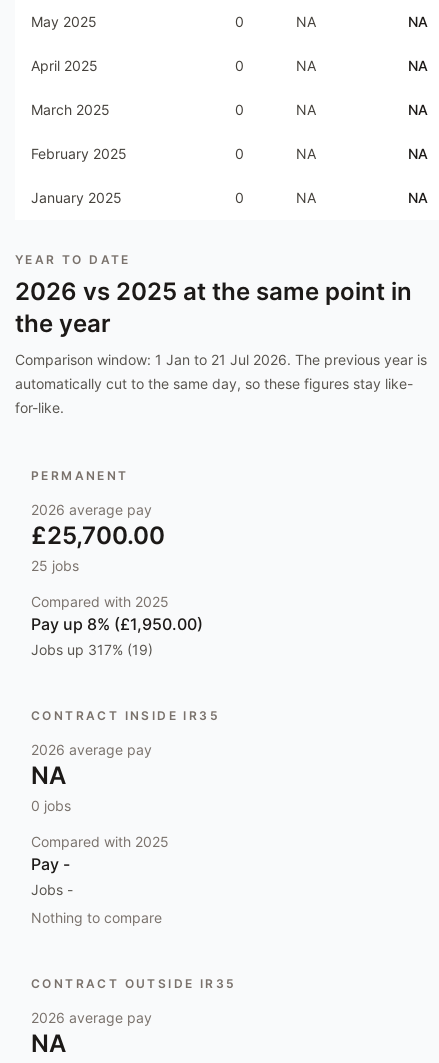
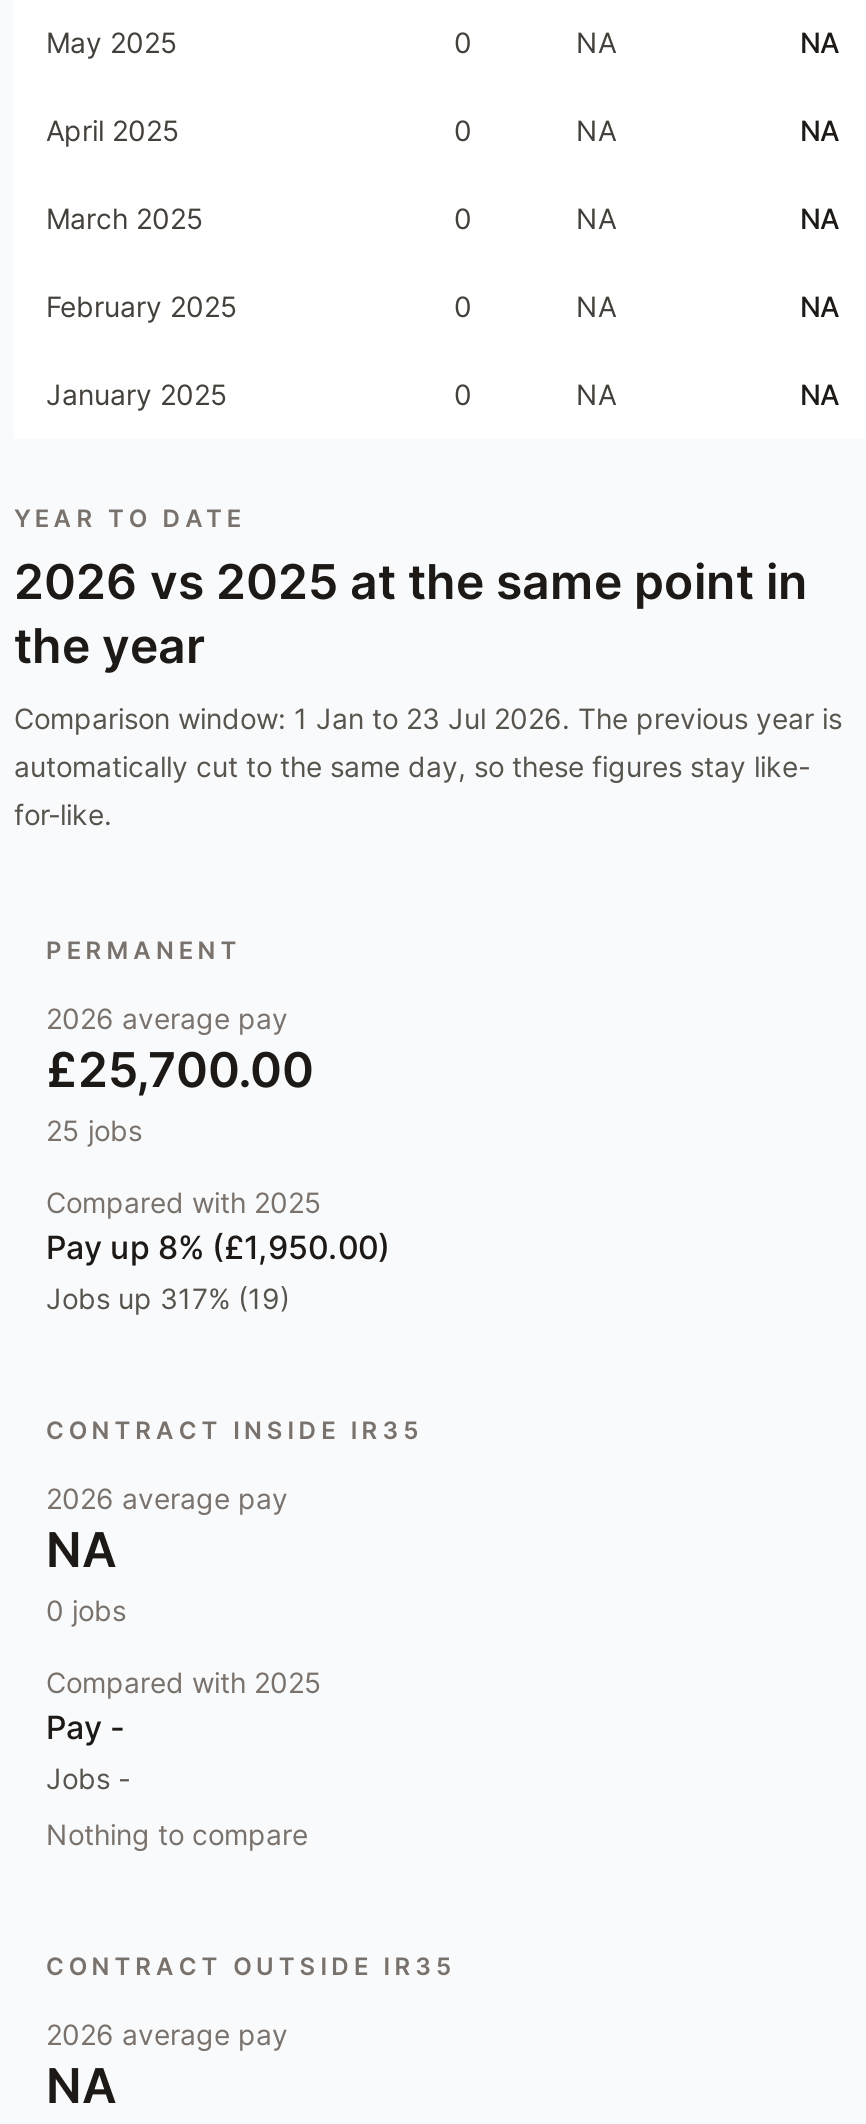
[15,351,427,368] Comparison window: 1 Jan to 21 Jul 2026. The previous year is -> [14,701,842,735] Comparison window: 1 Jan to 23 Jul 2026. The previous year is

